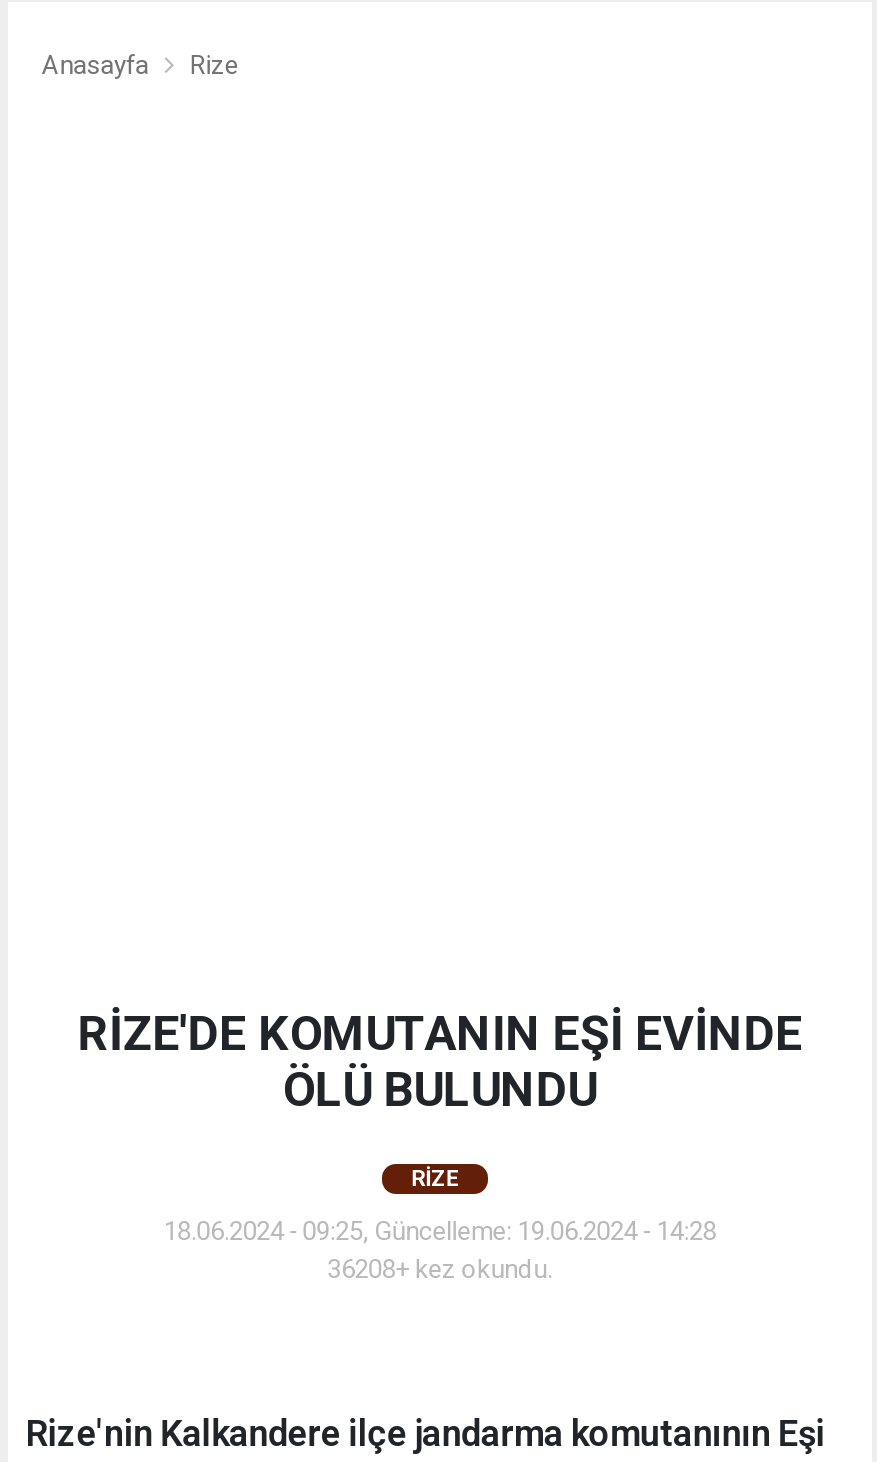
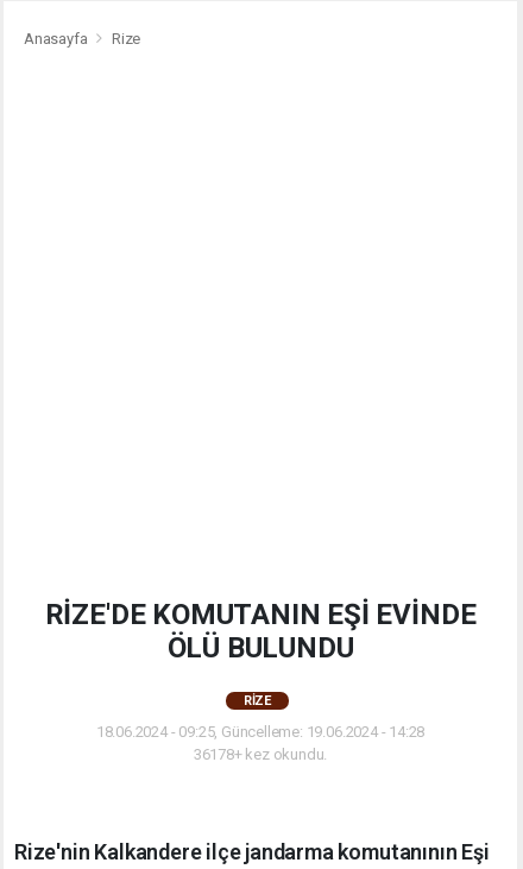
[327,1254,553,1284] 36208+ kez okundu. -> [193,745,327,763] 36178+ kez okundu.

